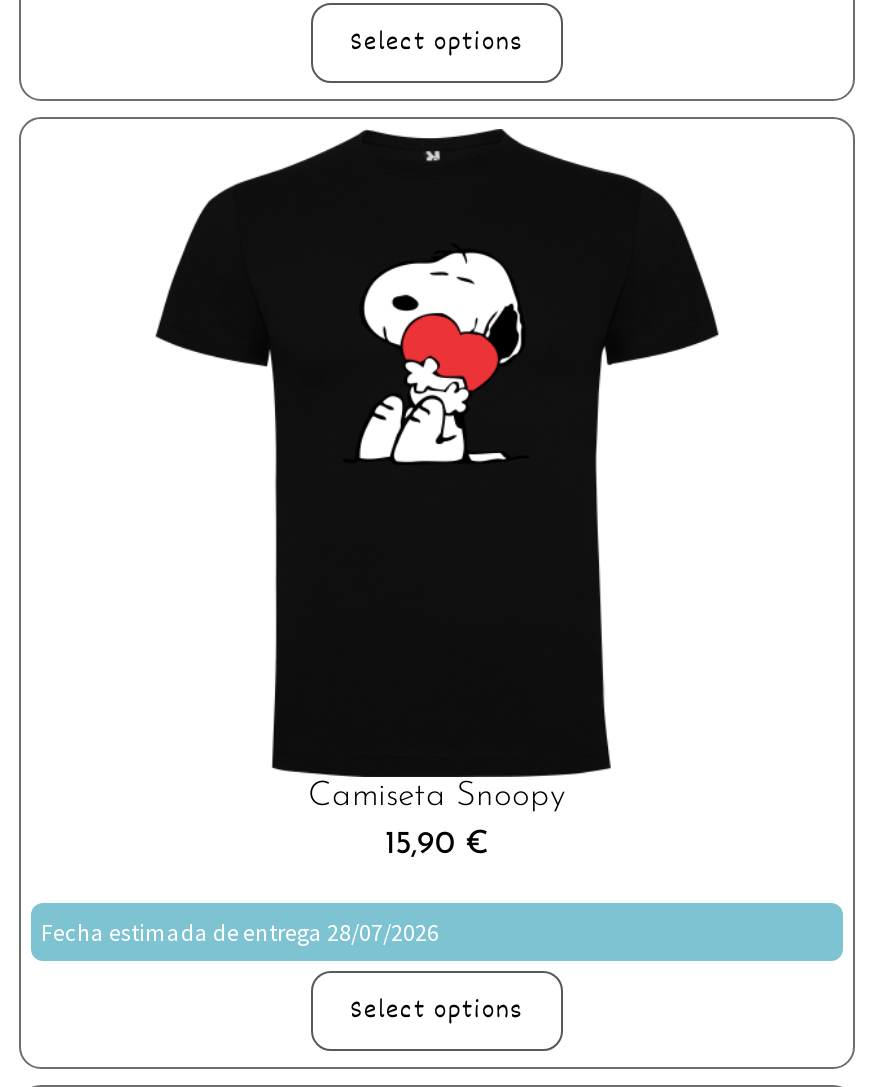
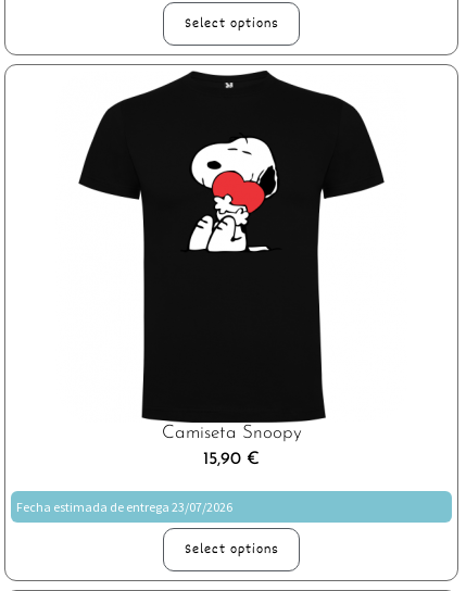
[41,917,439,947] Fecha estimada de entrega 28/07/2026 -> [16,499,232,515] Fecha estimada de entrega 23/07/2026

